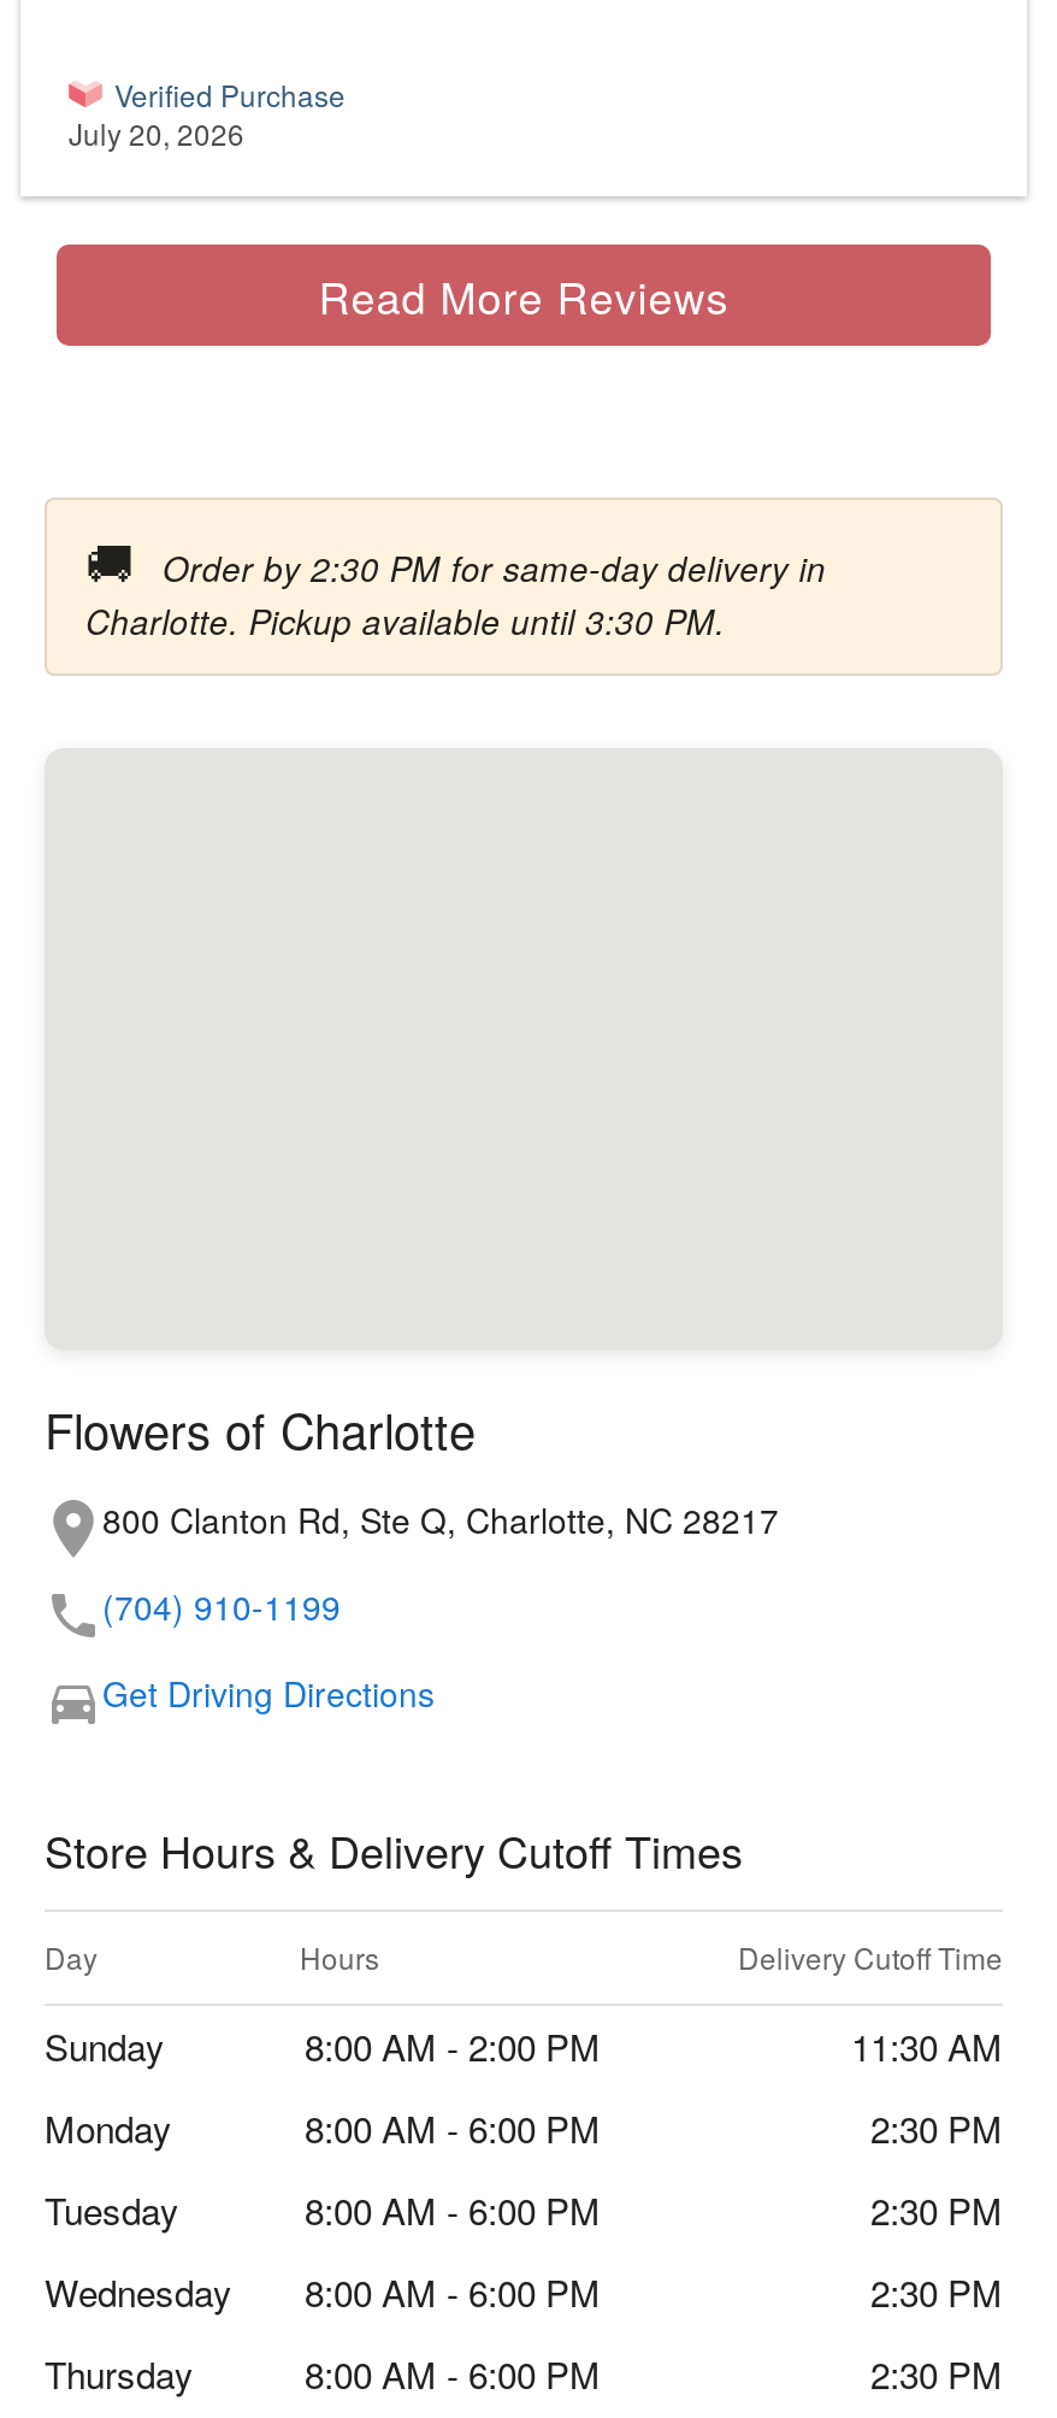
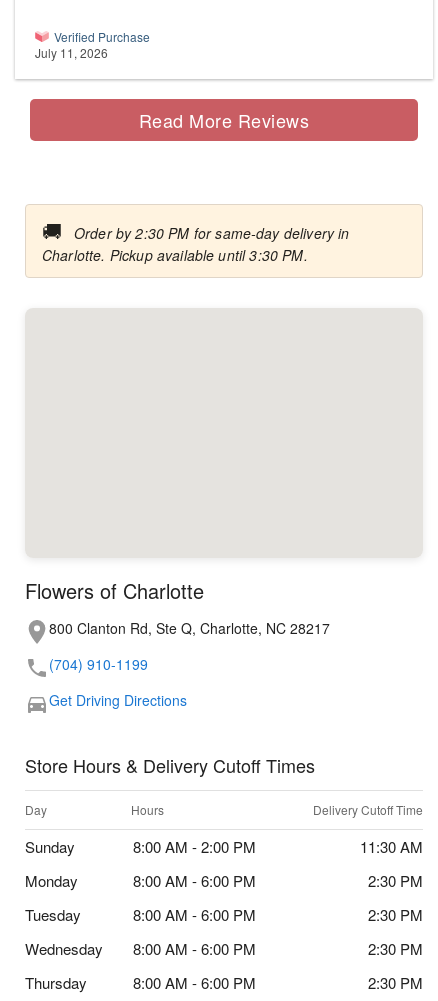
[69,113,244,153] July 20, 2026 -> [35,44,108,61] July 11, 2026

